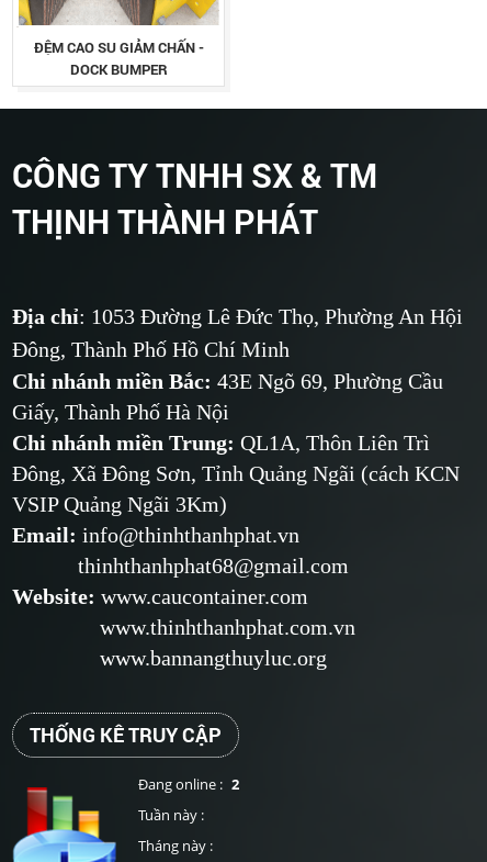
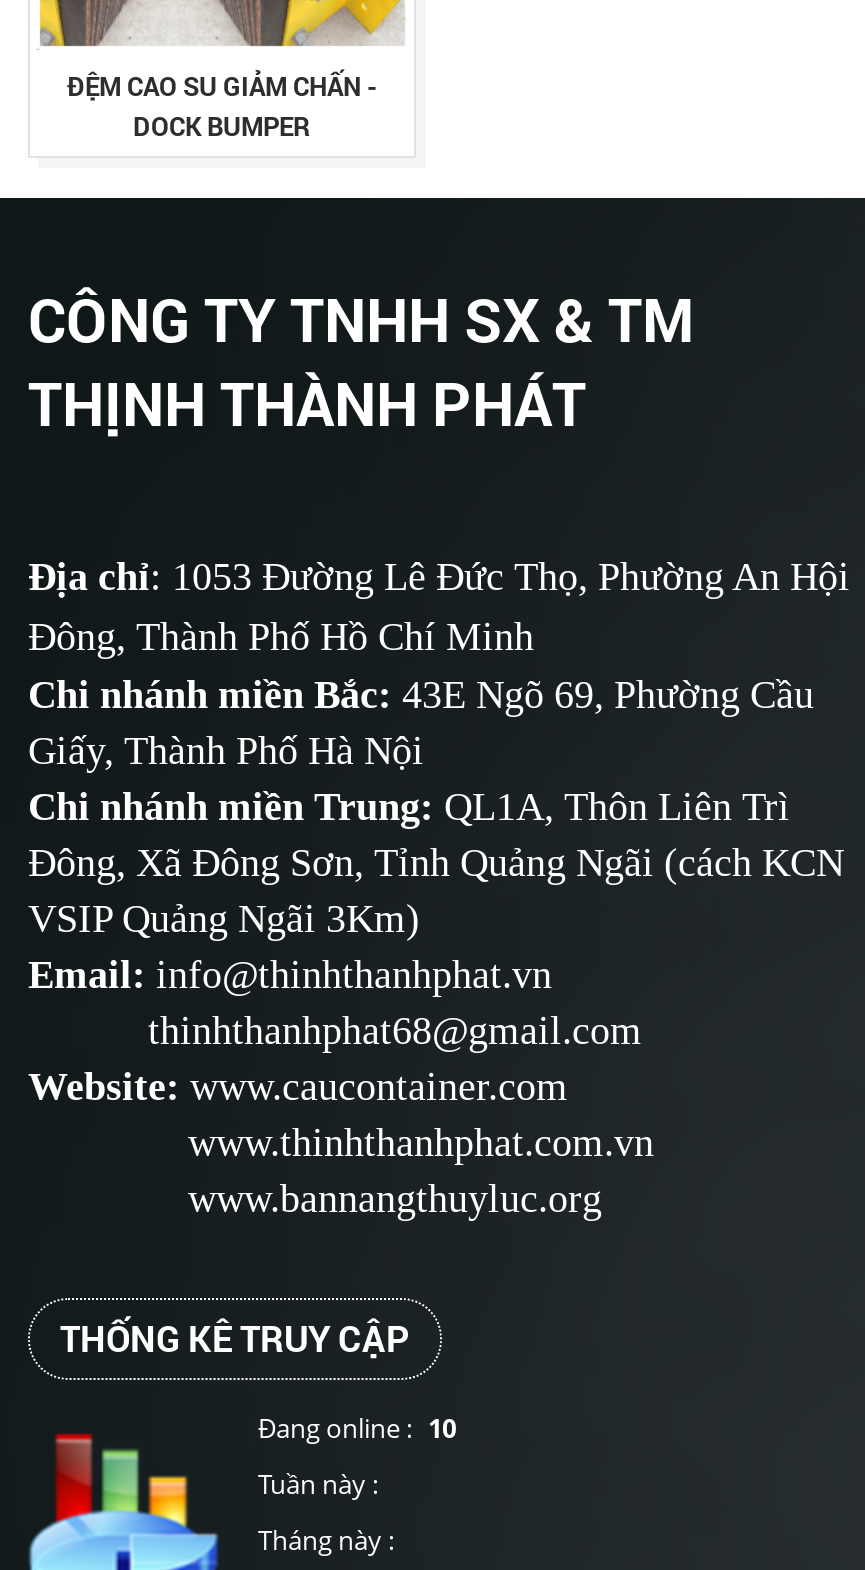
[138,774,239,793] Đang online : 2 -> [258,1409,456,1445] Đang online : 10

